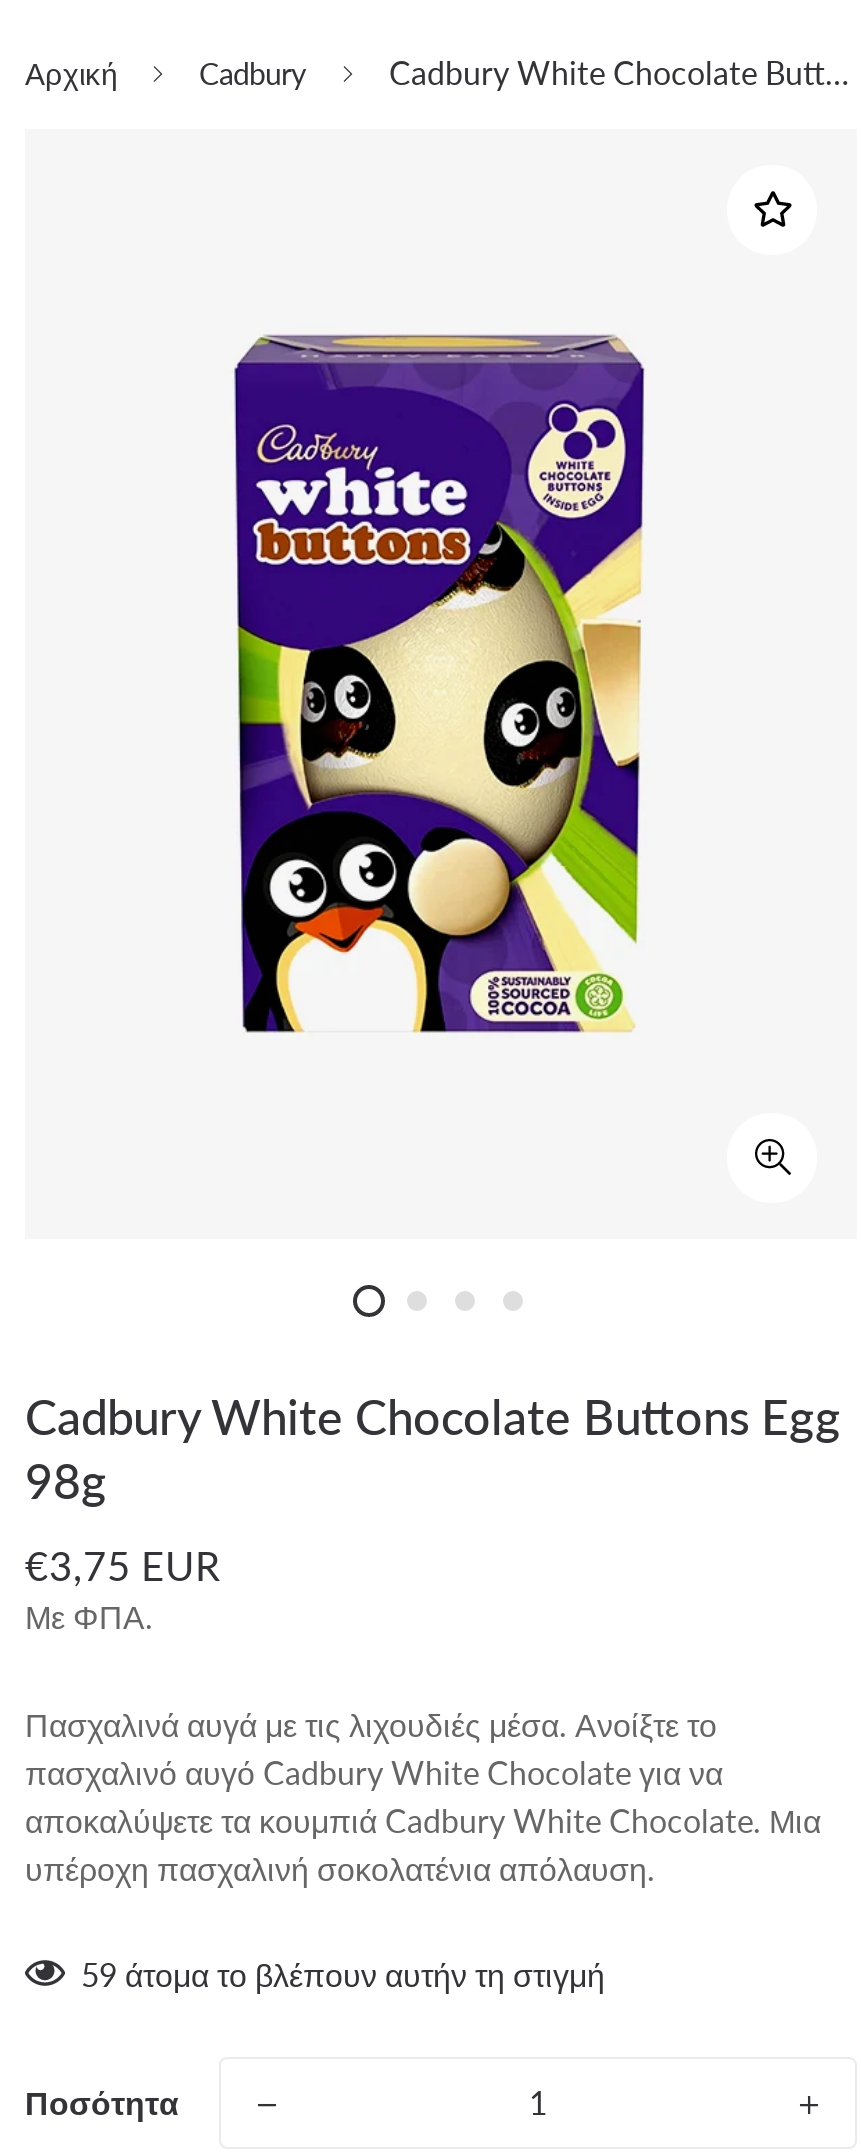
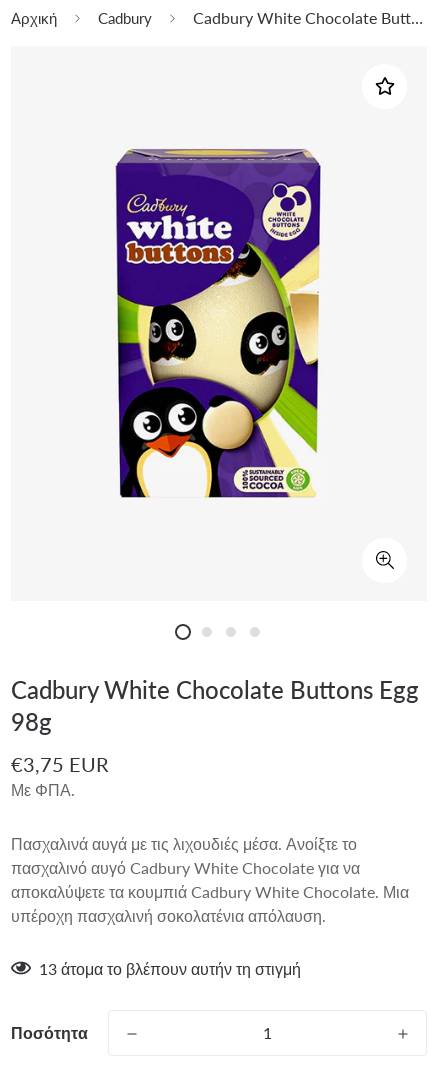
[81,1955,605,1993] 59 άτομα το βλέπουν αυτήν τη στιγμή -> [39,959,301,978] 13 άτομα το βλέπουν αυτήν τη στιγμή

